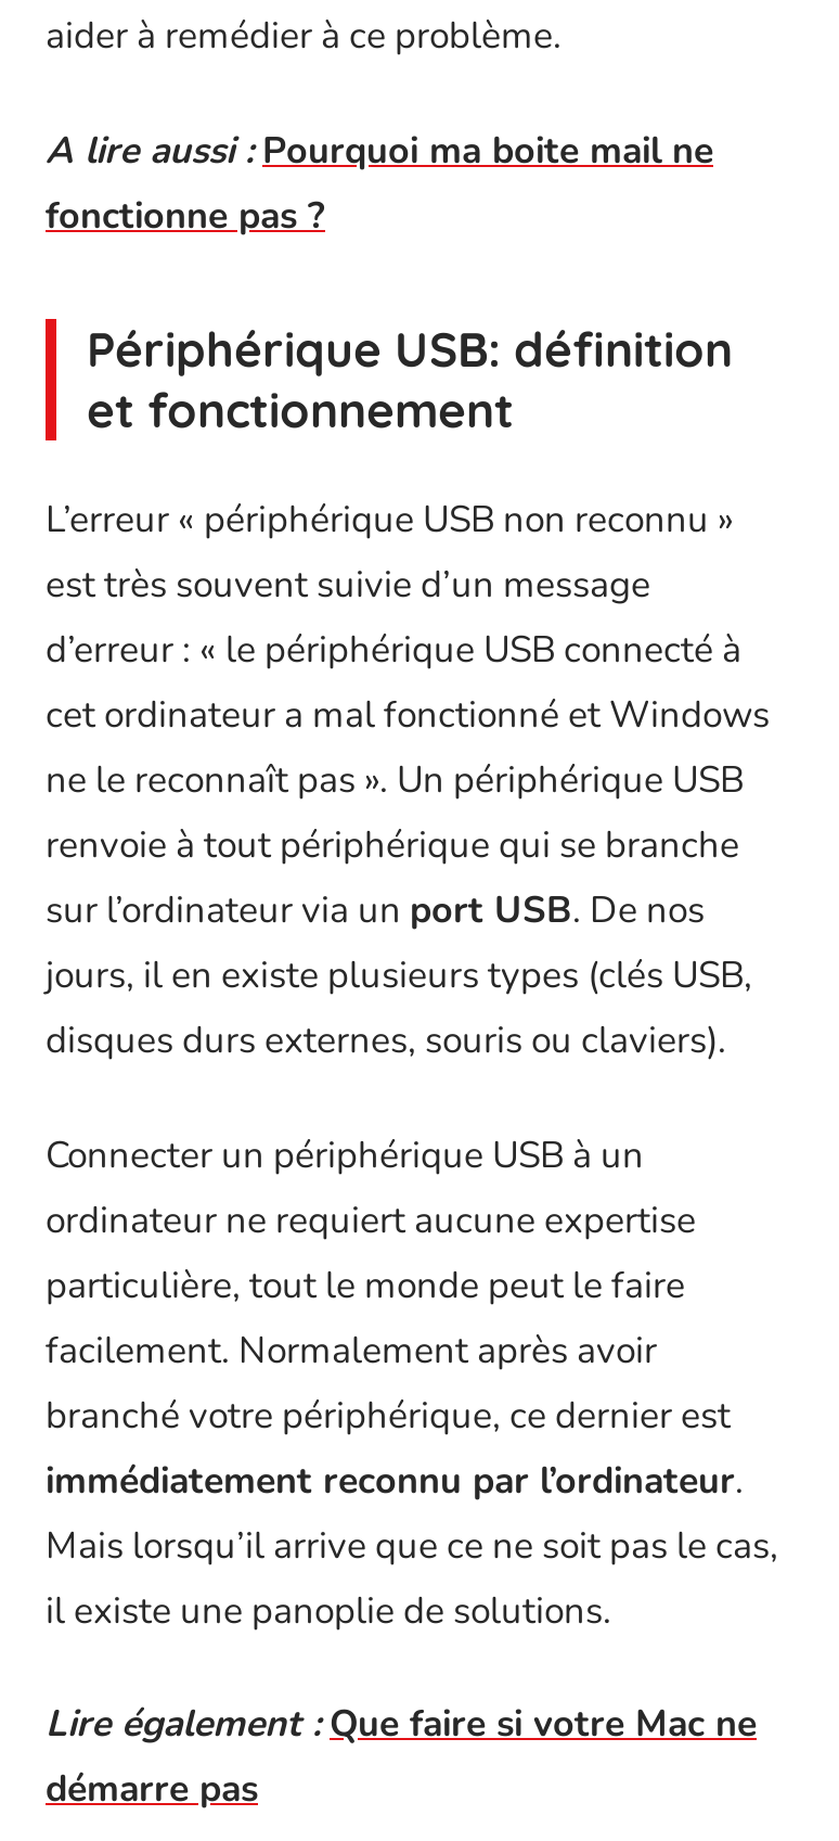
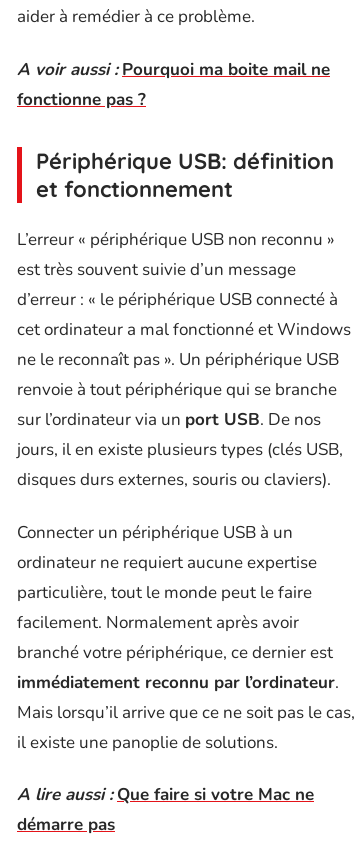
[46,125,713,175] A lire aussi : Pourquoi ma boite mail ne -> [17,57,330,80] A voir aussi : Pourquoi ma boite mail ne
[46,1699,757,1749] Lire également : Que faire si votre Mac ne -> [17,783,314,806] A lire aussi : Que faire si votre Mac ne

